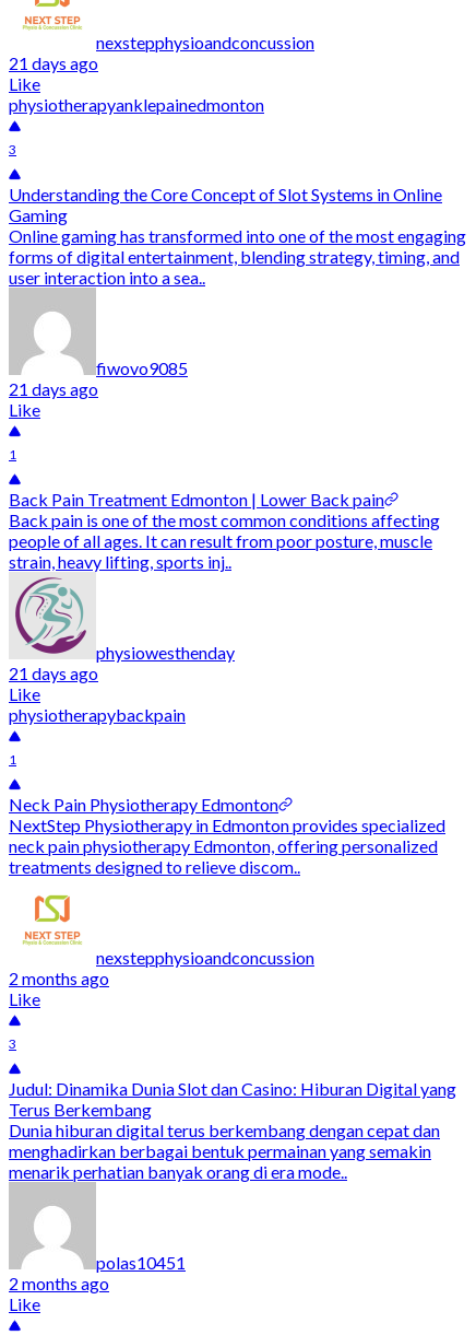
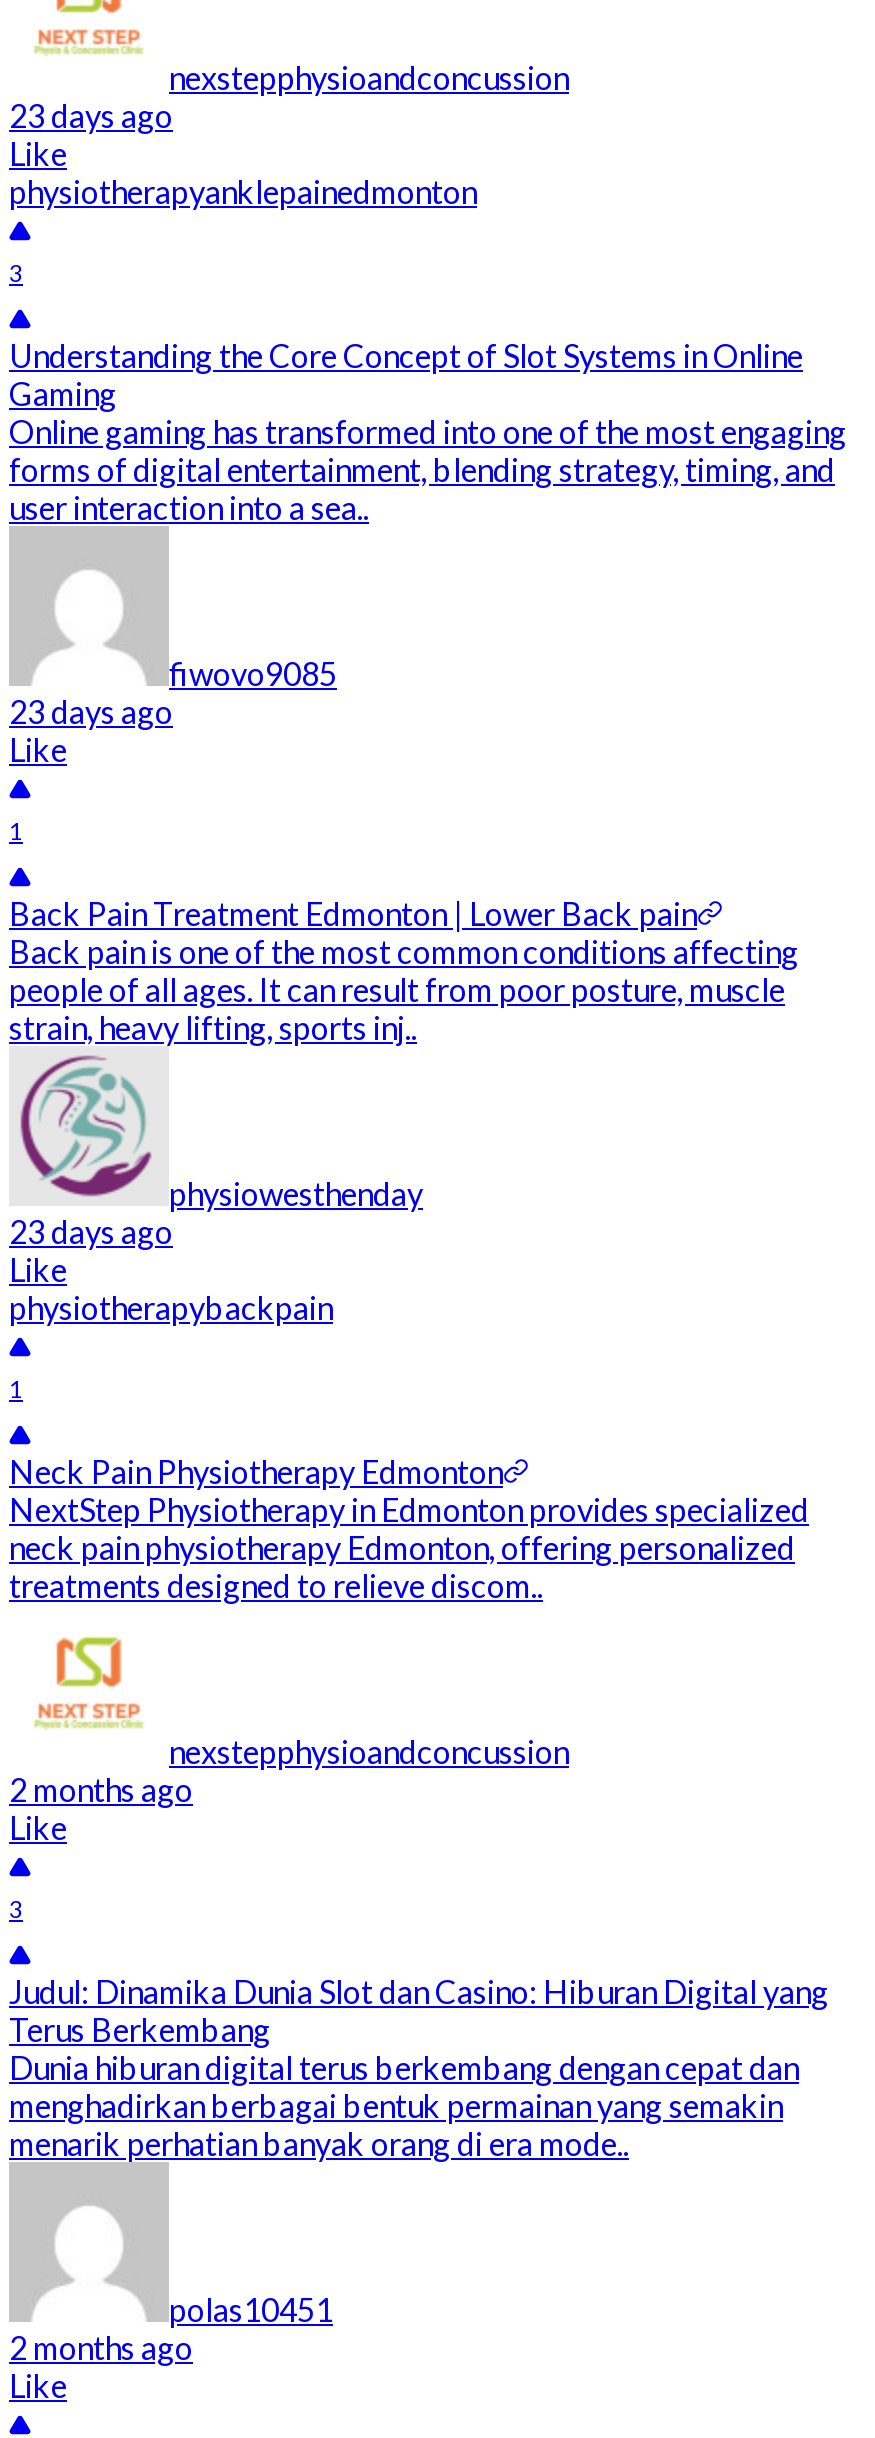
[9,52,98,73] 21 days ago -> [9,96,173,134] 23 days ago
[9,378,98,399] 21 days ago -> [9,692,173,730] 23 days ago
[9,663,98,683] 21 days ago -> [9,1212,173,1250] 23 days ago

